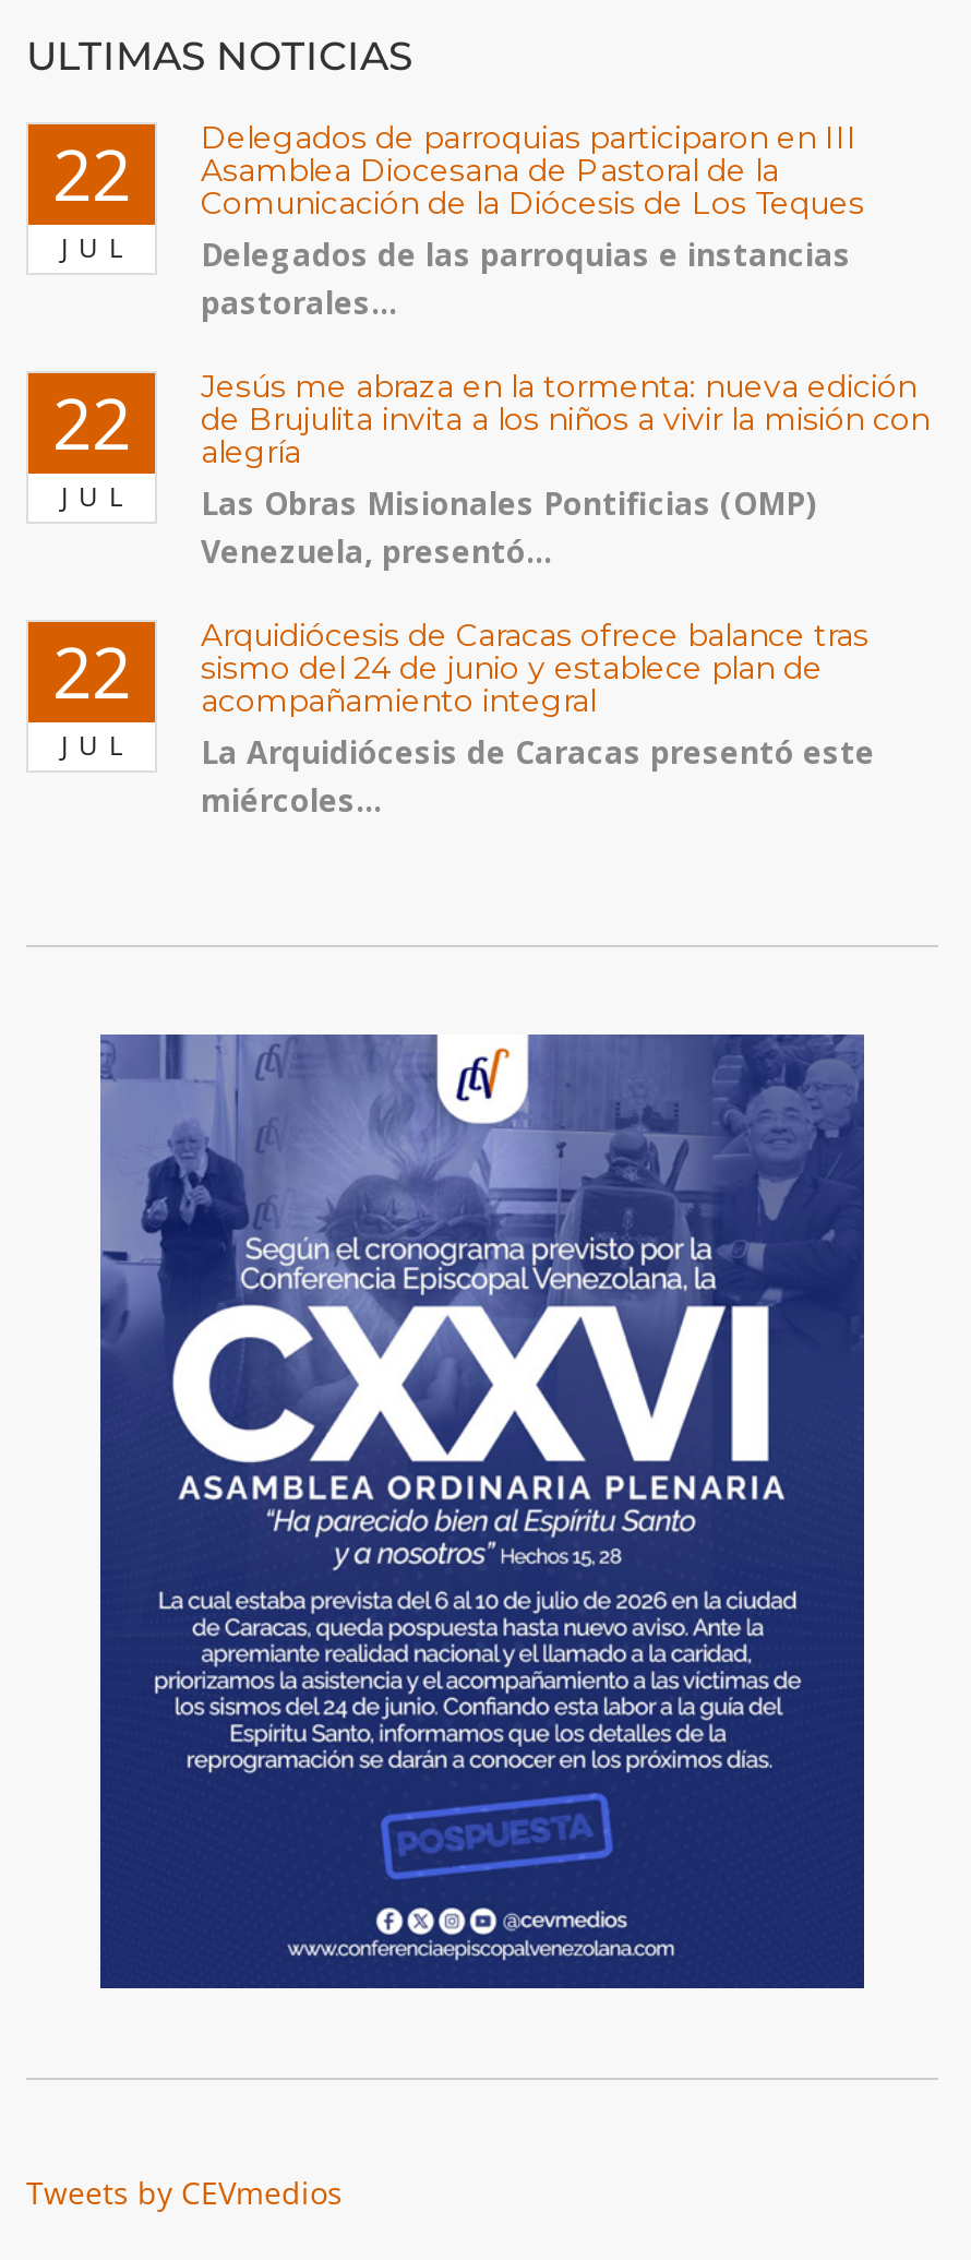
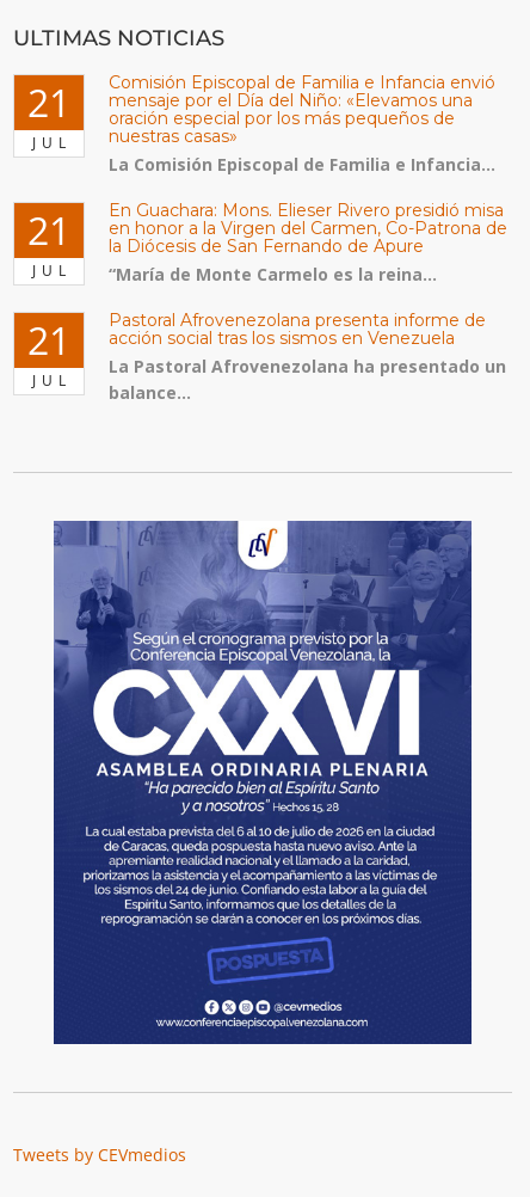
[52,125,131,219] 22 -> [27,77,70,128] 21
[201,116,864,321] Delegados de parroquias participaron en III | Asamblea Diocesana de Pastoral de la | Comunicación de la Diócesis de Los Teques | Delegados de las parroquias e instancias | pastorales... -> [109,72,495,176] Comisión Episcopal de Familia e Infancia envió | mensaje por el Día del Niño: «Elevamos una | oración especial por los más pequeños de | nuestras casas» | La Comisión Episcopal de Familia e Infancia...
[52,374,131,468] 22 -> [27,205,70,256] 21
[201,365,930,570] Jesús me abraza en la tormenta: nueva edición | de Brujulita invita a los niños a vivir la misión con | alegría | Las Obras Misionales Pontificias (OMP) | Venezuela, presentó... -> [109,200,507,286] En Guachara: Mons. Elieser Rivero presidió misa | en honor a la Virgen del Carmen, Co-Patrona de | la Diócesis de San Fernando de Apure | “María de Monte Carmelo es la reina...
[52,623,131,717] 22 -> [27,315,70,366] 21
[201,614,875,819] Arquidiócesis de Caracas ofrece balance tras | sismo del 24 de junio y establece plan de | acompañamiento integral | La Arquidiócesis de Caracas presentó este | miércoles... -> [109,310,506,404] Pastoral Afrovenezolana presenta informe de | acción social tras los sismos en Venezuela | La Pastoral Afrovenezolana ha presentado un | balance...

